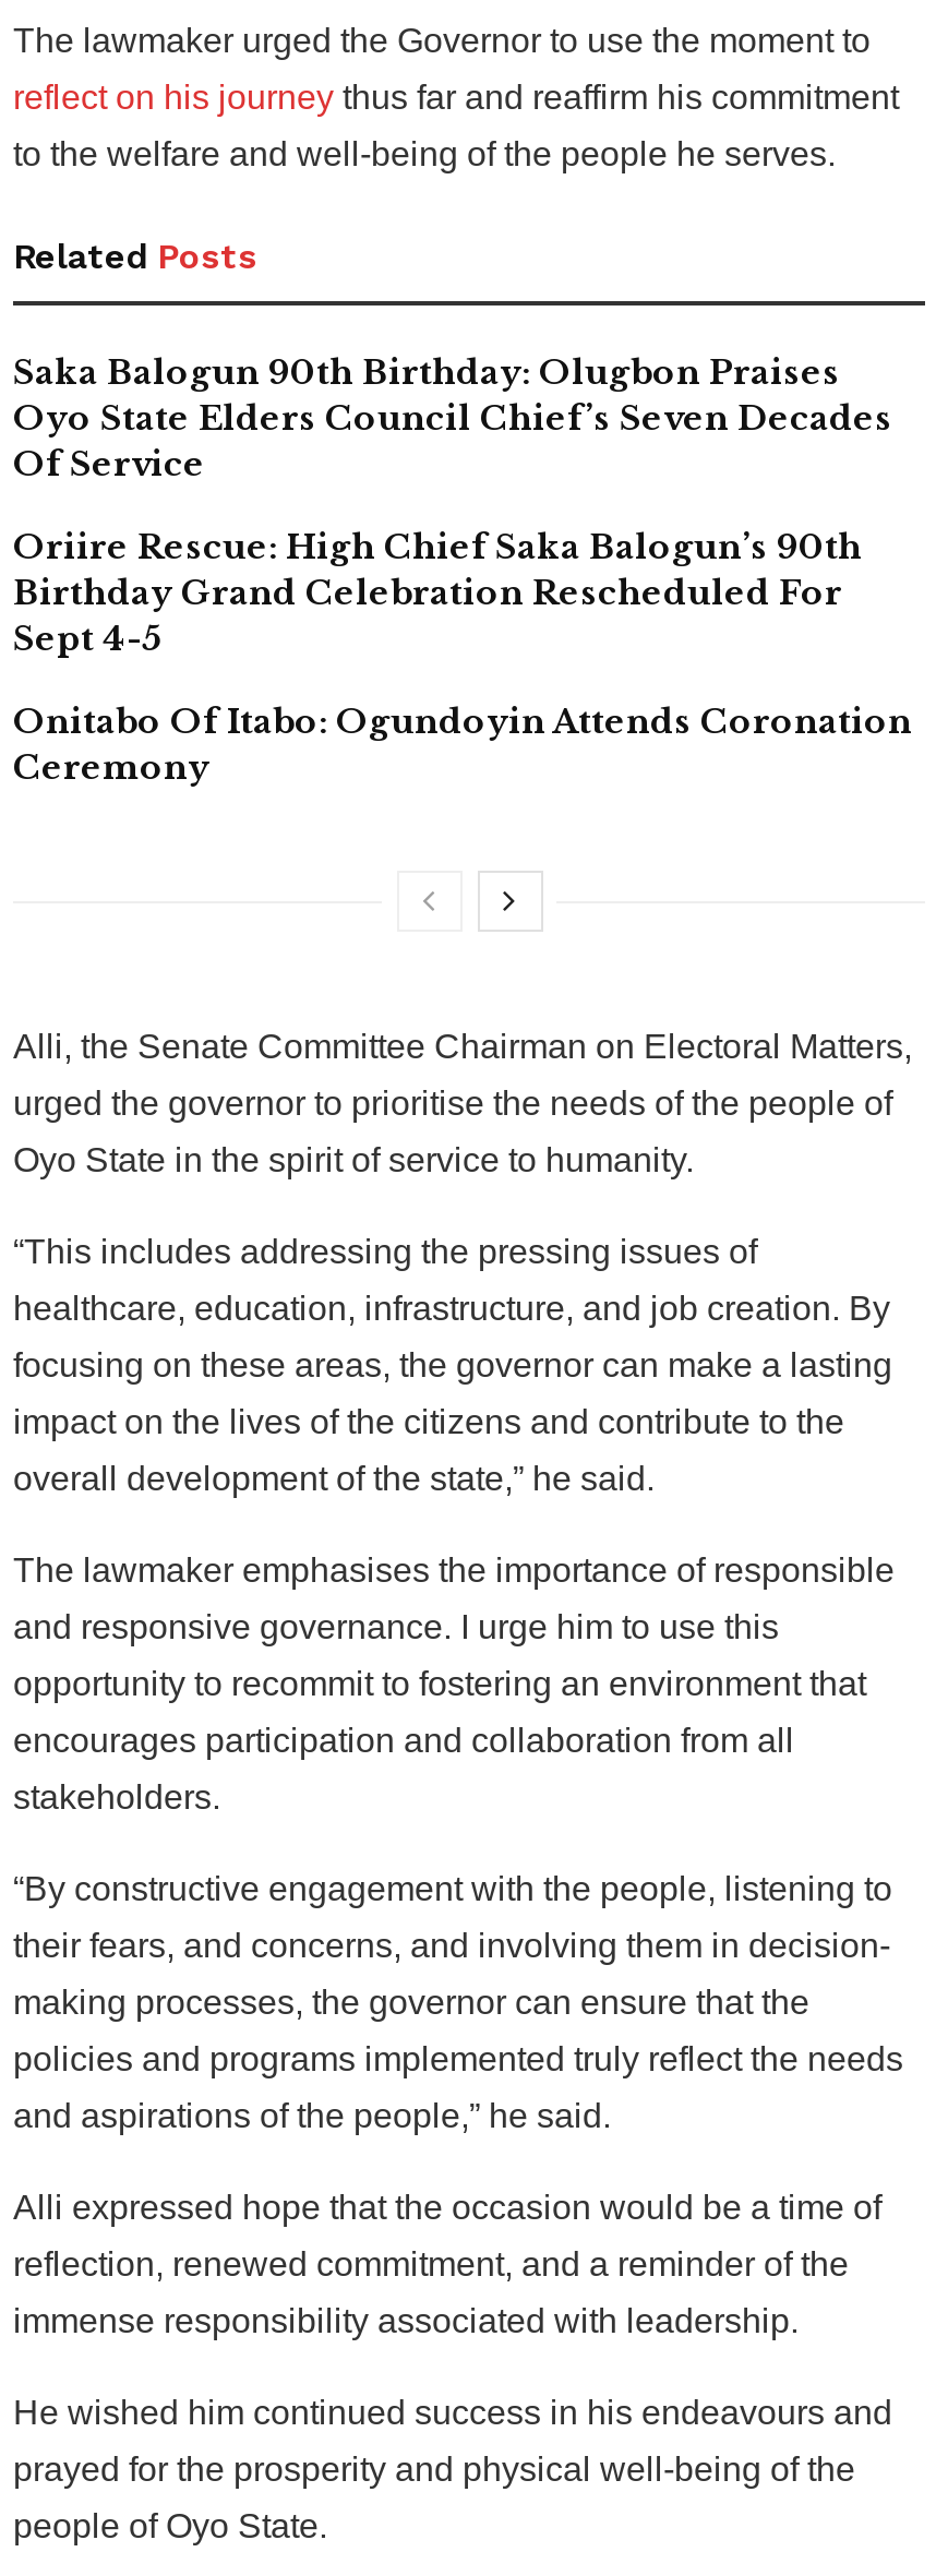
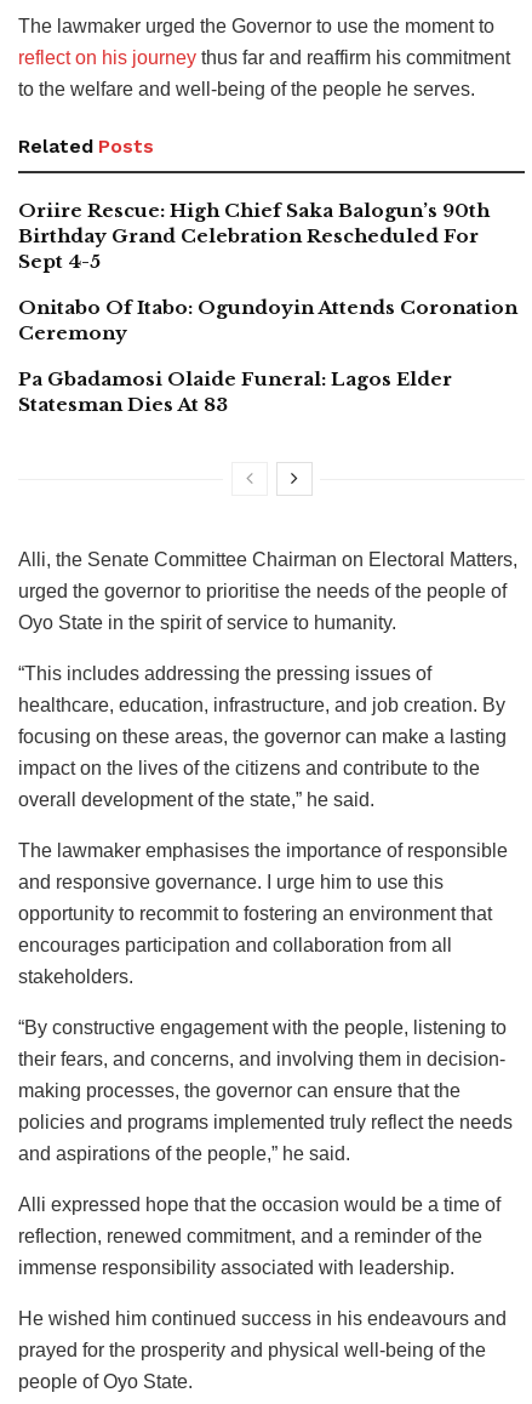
[13,351,892,484] Saka Balogun 90th Birthday: Olugbon Praises | Oyo State Elders Council Chief’s Seven Decades | Of Service -> none
moved [13,525,912,787] -> [18,198,517,344]: Oriire Rescue: High Chief Saka Balogun’s 90th | Birthday Grand Celebration Rescheduled For | Sept 4-5 | Onitabo Of Itabo: Ogundoyin Attends Coronation | Ceremony
none -> [18,367,452,416] Pa Gbadamosi Olaide Funeral: Lagos Elder | Statesman Dies At 83

